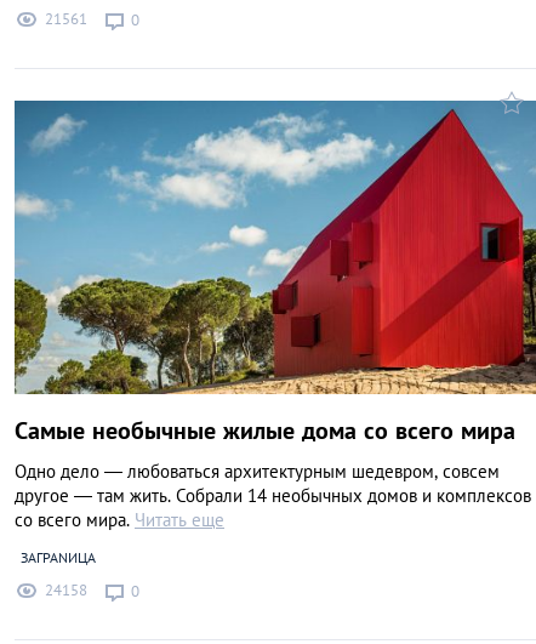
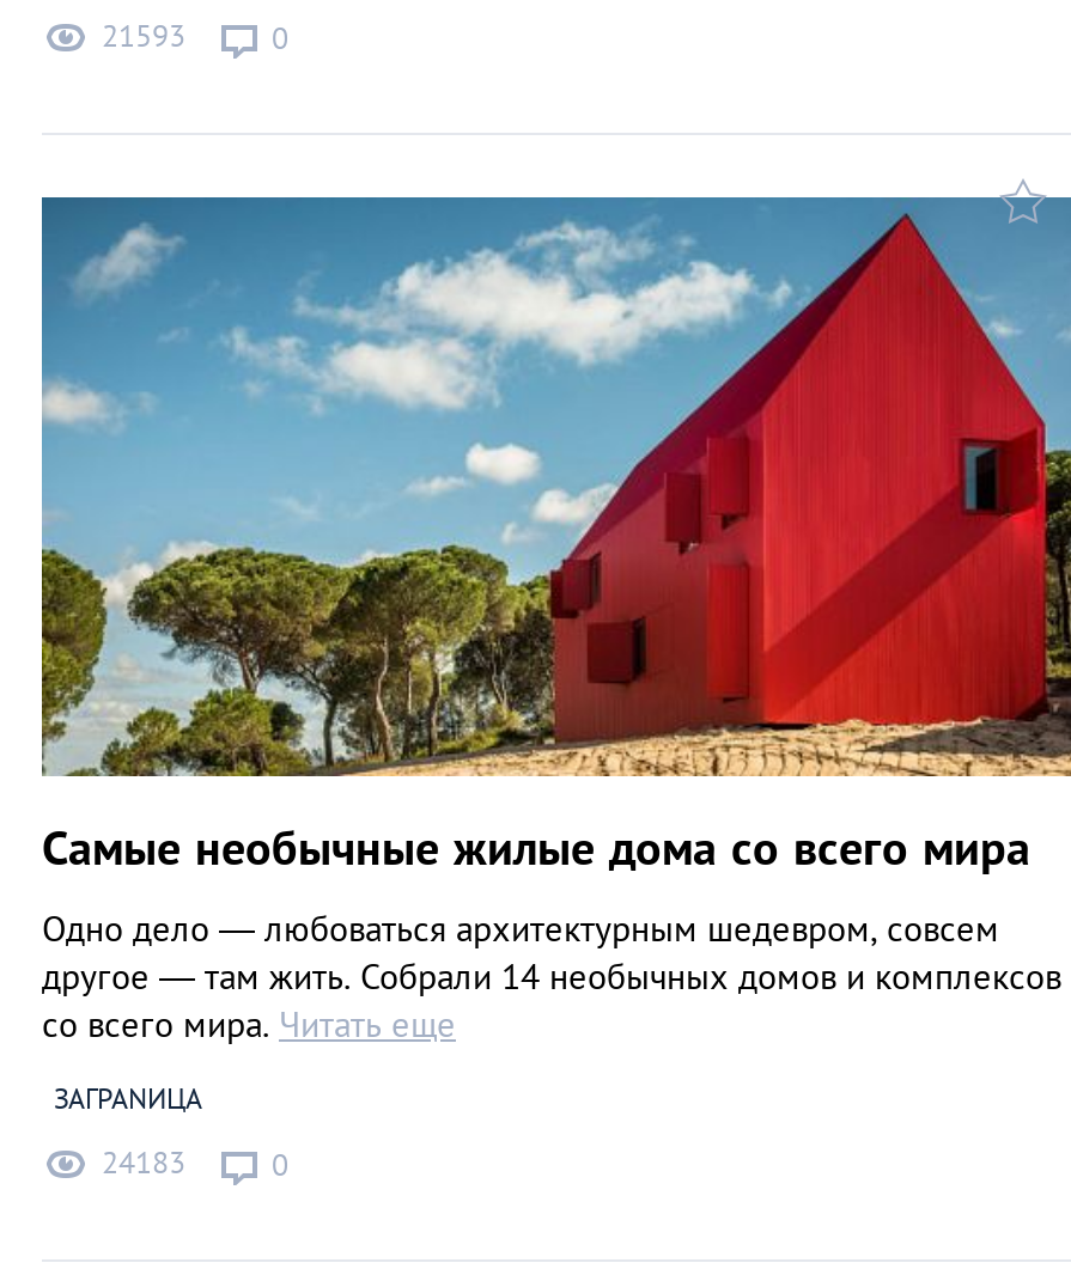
[45,8,87,29] 21561 -> [102,14,185,55] 21593
[45,579,87,600] 24158 -> [102,1142,185,1182] 24183

